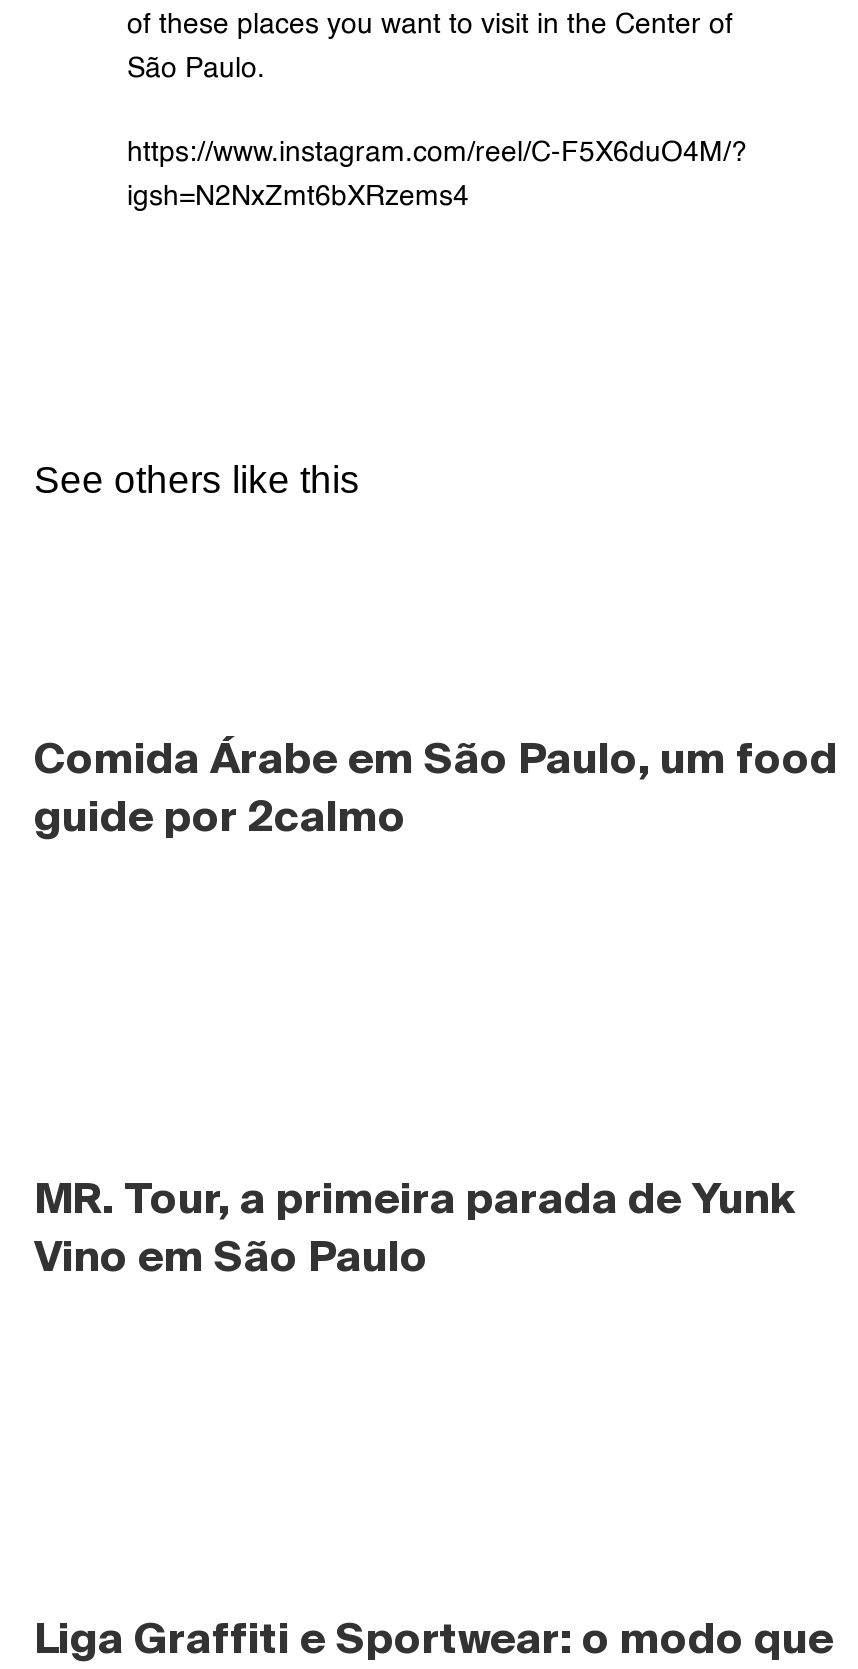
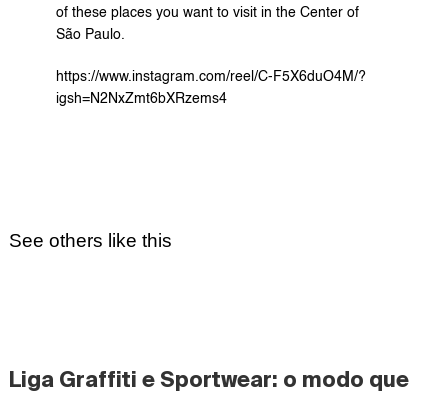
[34,733,838,839] Comida Árabe em São Paulo, um food | guide por 2calmo -> none
[34,1173,796,1279] MR. Tour, a primeira parada de Yunk | Vino em São Paulo -> none

